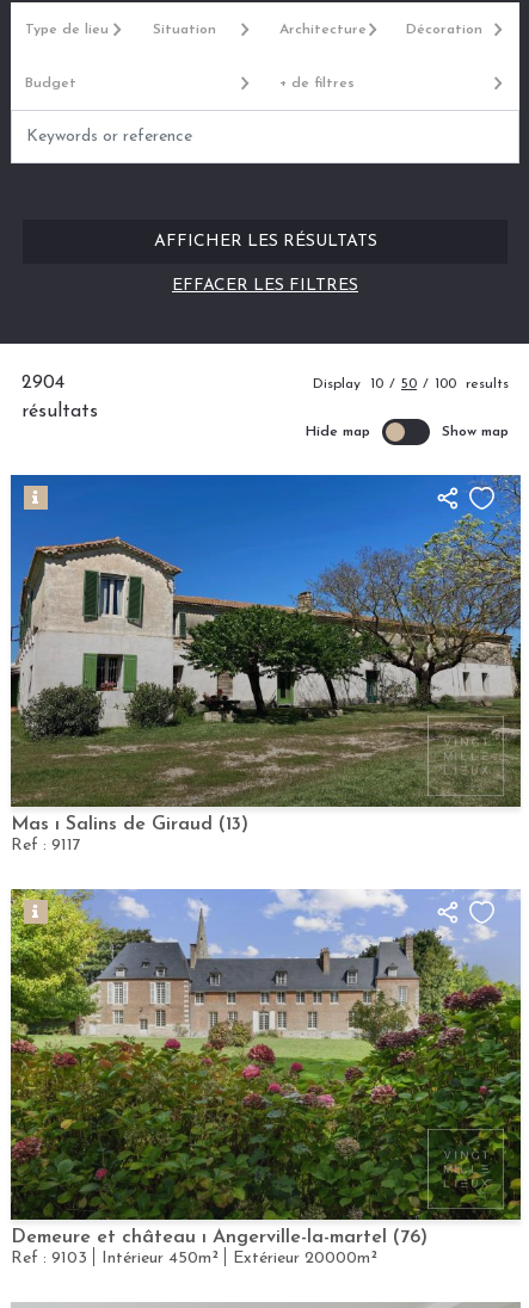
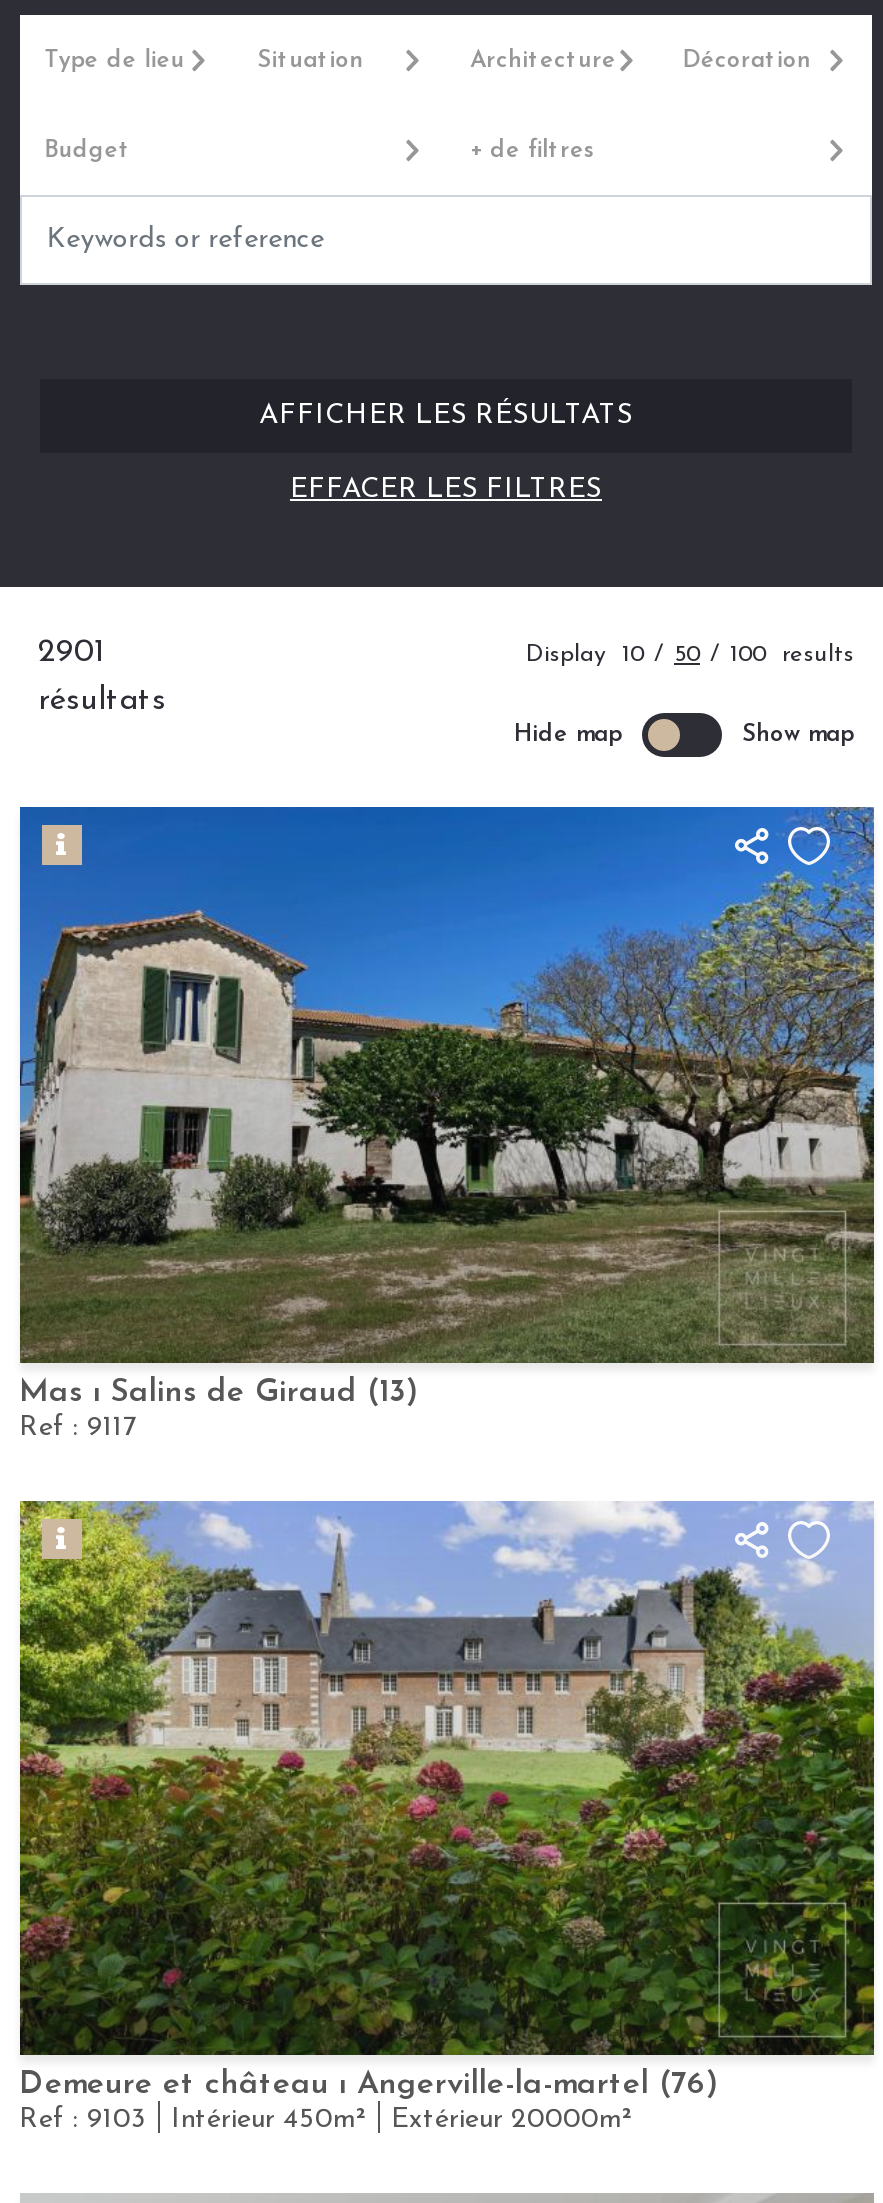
[21,374,64,393] 2904 -> [38,637,104,669] 2901

